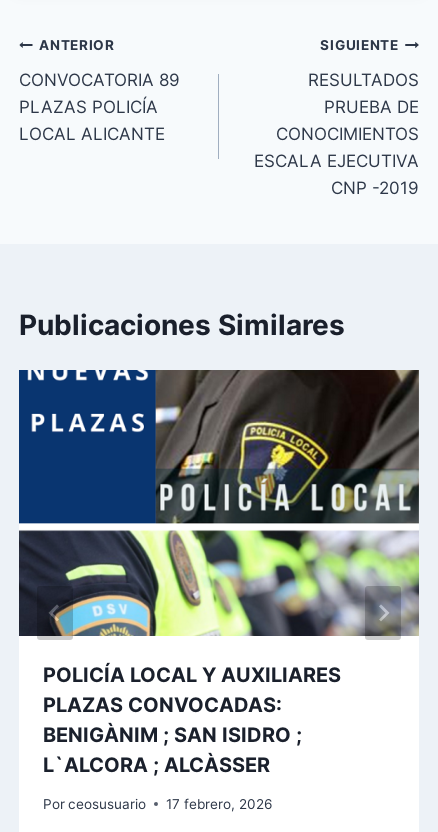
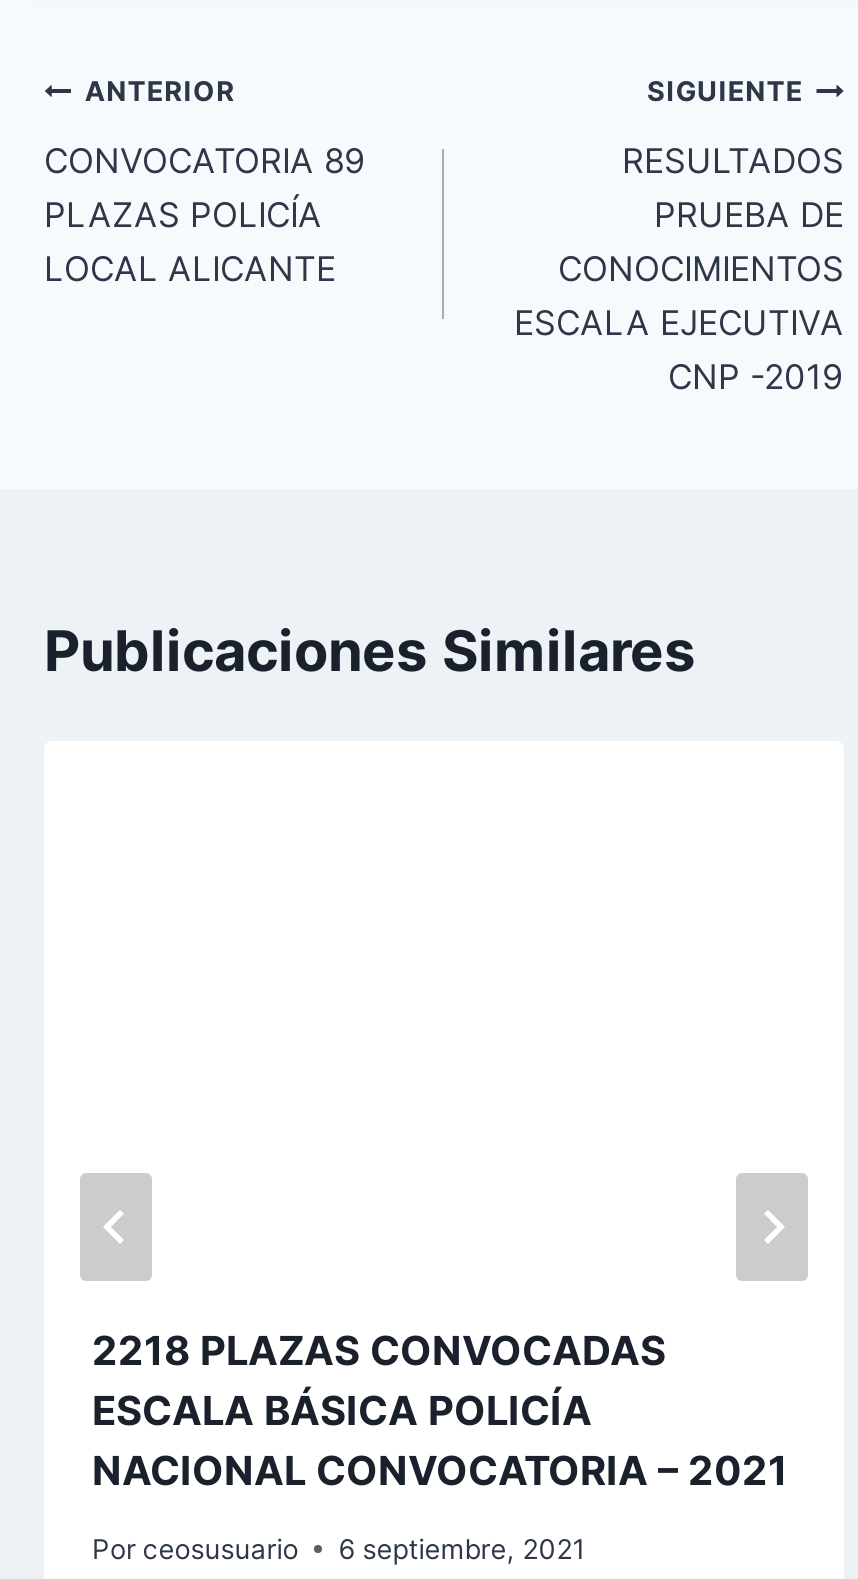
[18,369,420,637] [image] -> none
[43,663,341,777] POLICÍA LOCAL Y AUXILIARES | PLAZAS CONVOCADAS: | BENIGÀNIM ; SAN ISIDRO ; | L`ALCORA ; ALCÀSSER -> [92,1327,788,1495] 2218 PLAZAS CONVOCADAS | ESCALA BÁSICA POLICÍA | NACIONAL CONVOCATORIA – 2021
[43,796,272,812] Por ceosusuario 17 febrero, 2026 -> [92,1533,584,1565] Por ceosusuario 6 septiembre, 2021

